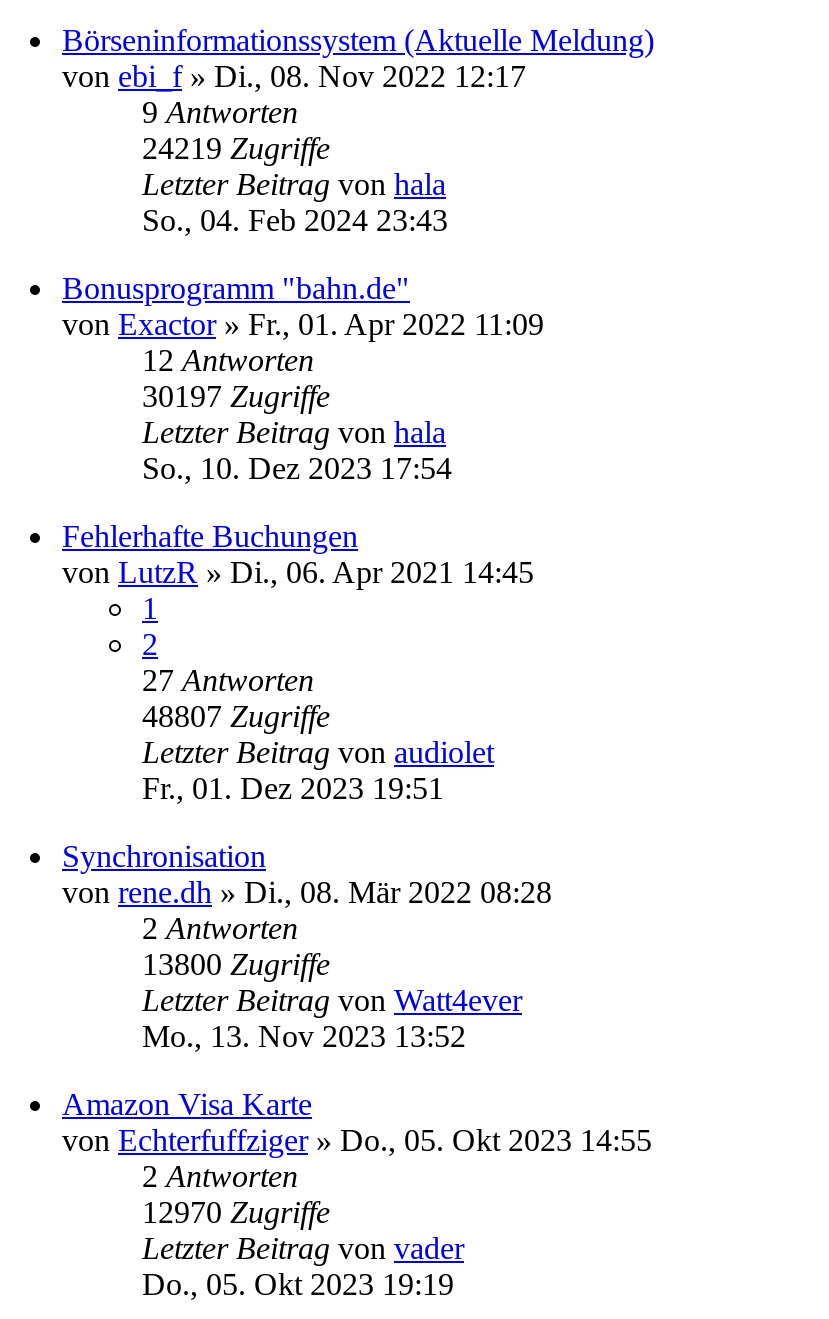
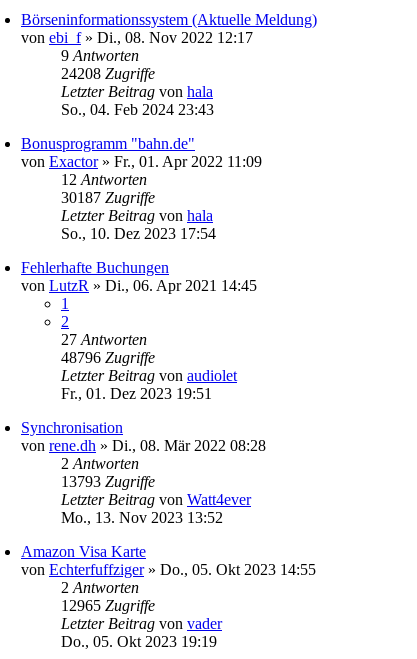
[142,131,330,165] 24219 Zugriffe -> [61,65,155,82] 24208 Zugriffe
[142,379,330,413] 30197 Zugriffe -> [61,189,155,206] 30187 Zugriffe
[142,699,330,733] 48807 Zugriffe -> [61,349,155,366] 48796 Zugriffe
[142,947,330,981] 13800 Zugriffe -> [61,473,155,490] 13793 Zugriffe
[142,1195,330,1229] 12970 Zugriffe -> [61,597,155,614] 12965 Zugriffe

